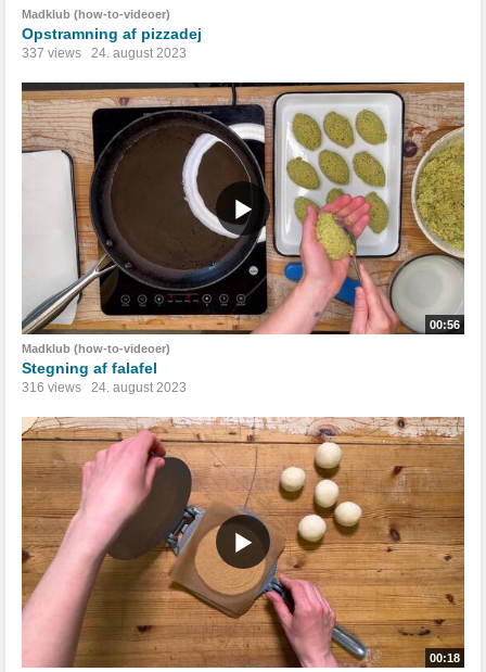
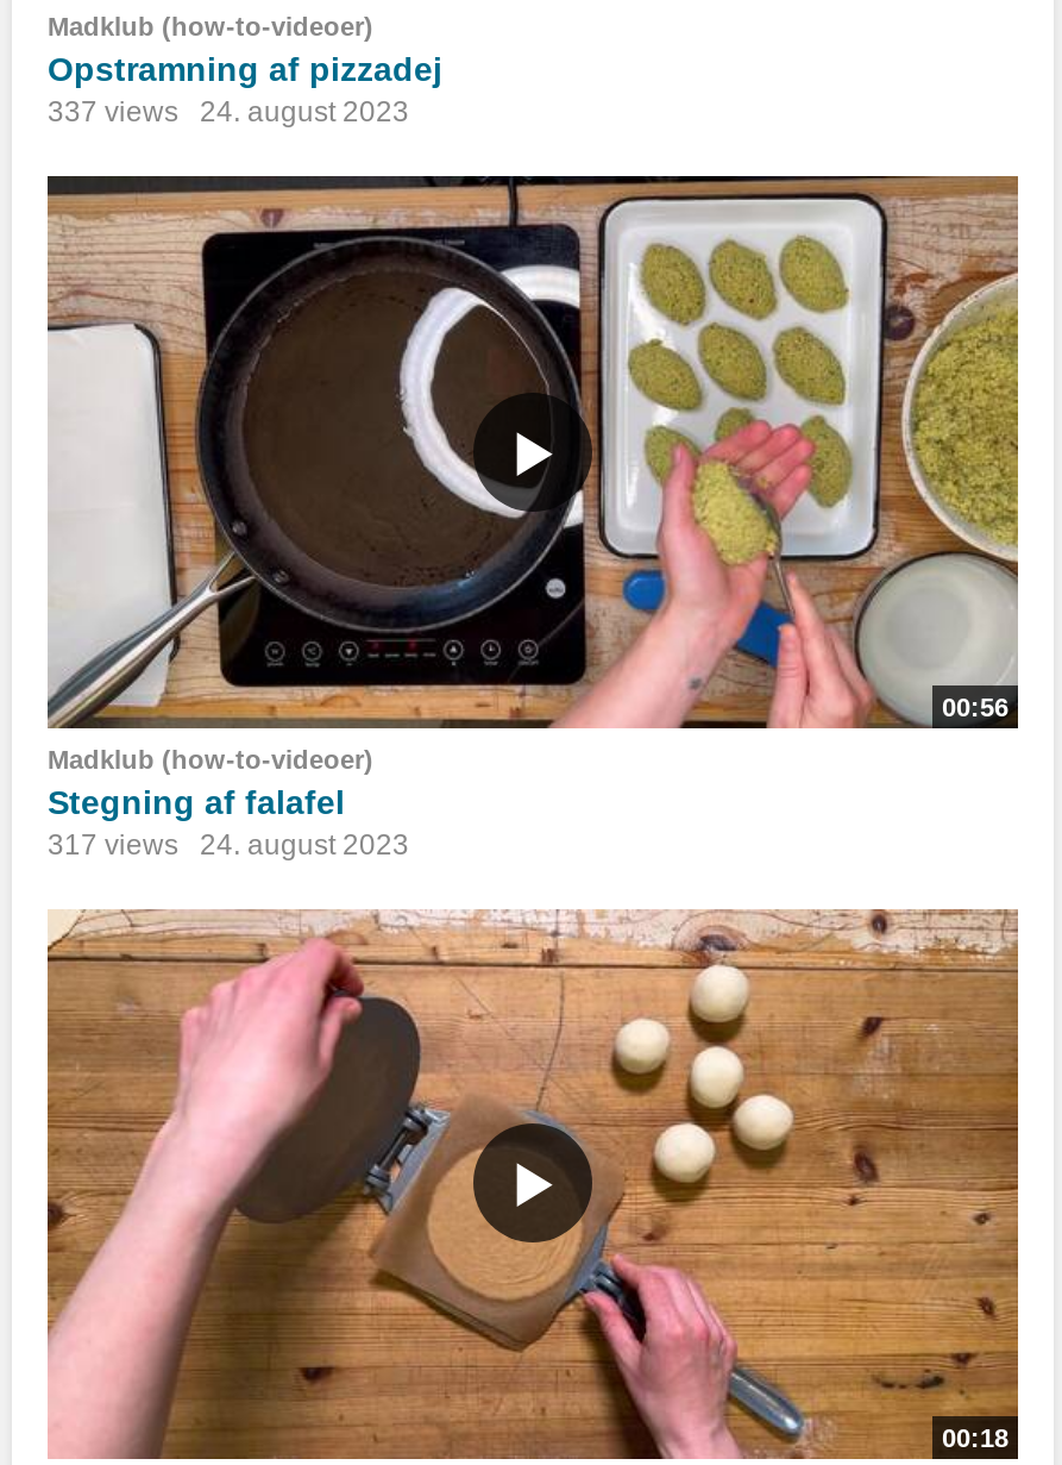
[22,379,187,395] 316 views 24. august 2023 -> [48,827,409,860] 317 views 24. august 2023

